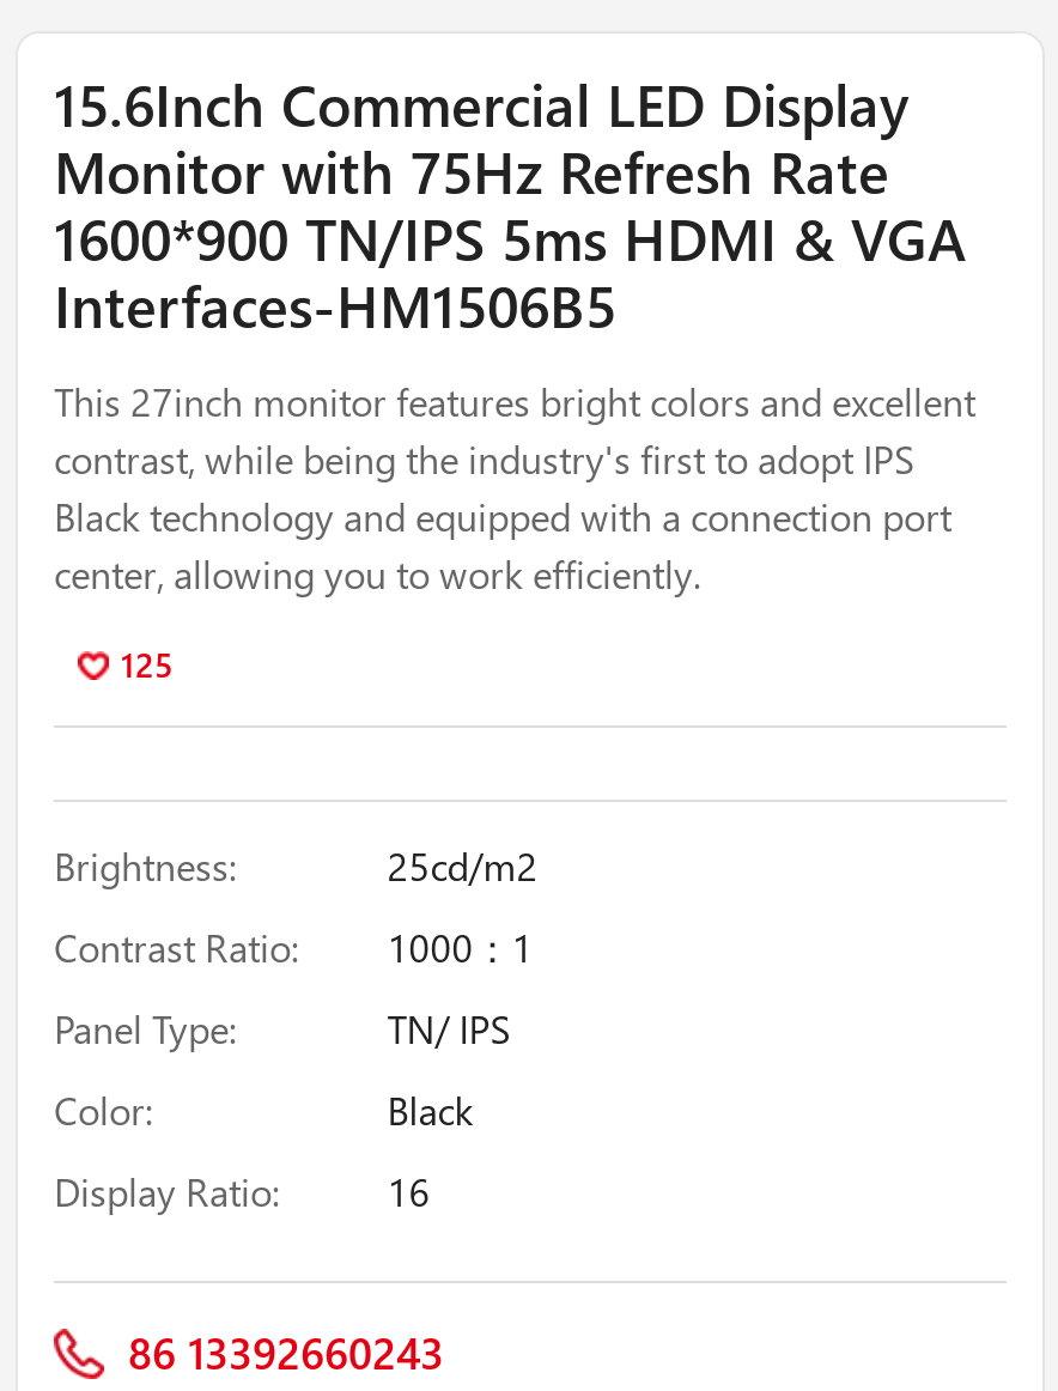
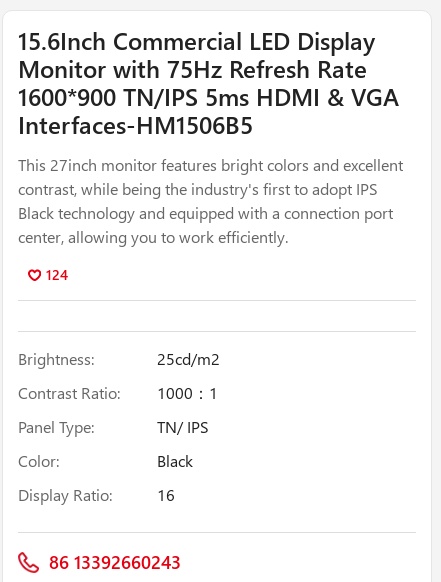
[121,641,174,686] 125 -> [46,265,68,284] 124

